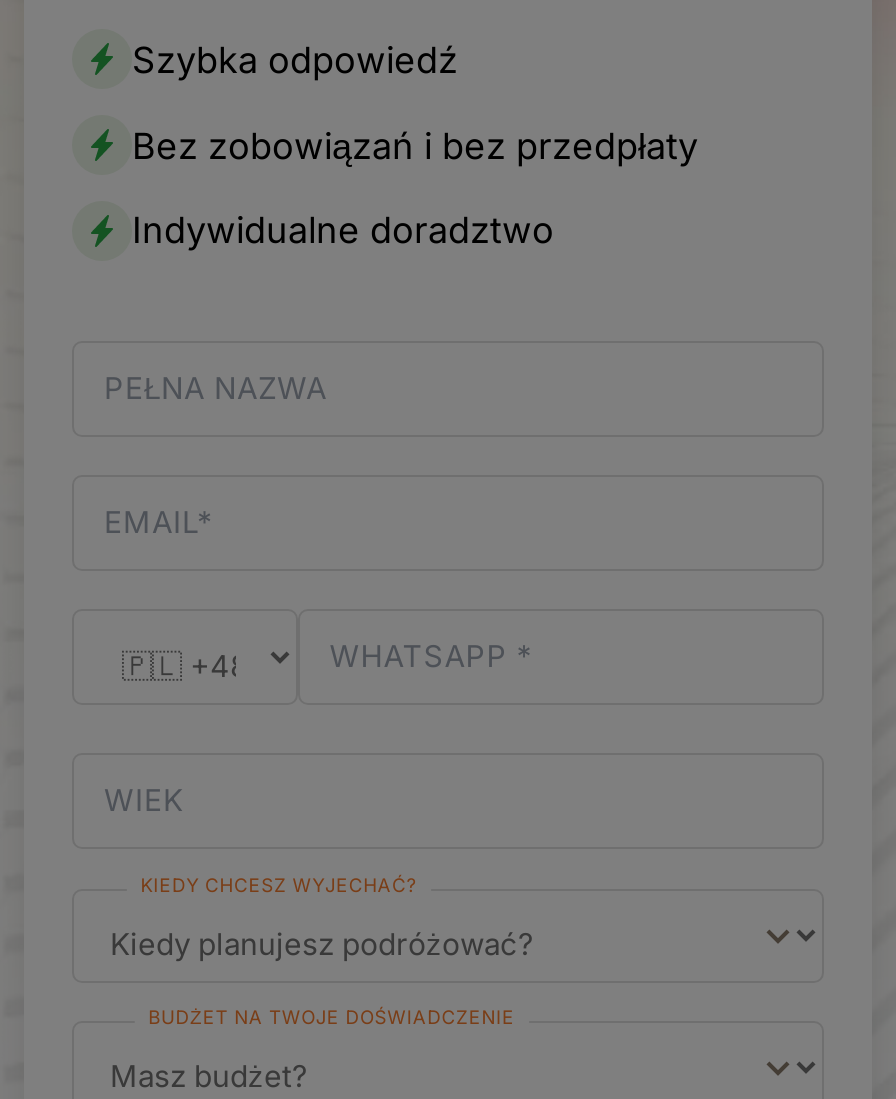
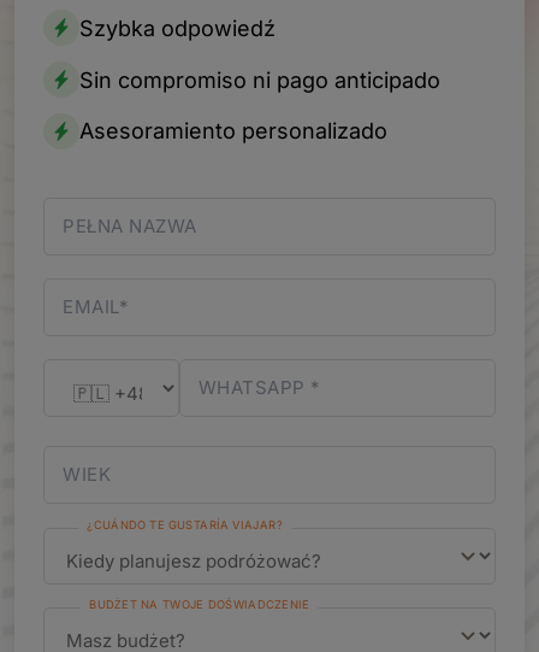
[132,124,698,166] Bez zobowiązań i bez przedpłaty -> [79,67,440,92] Sin compromiso ni pago anticipado
[132,210,554,252] Indywidualne doradztwo -> [79,119,387,144] Asesoramiento personalizado
[140,872,418,896] KIEDY CHCESZ WYJECHAĆ? -> [87,518,283,532] ¿CUÁNDO TE GUSTARÍA VIAJAR?

